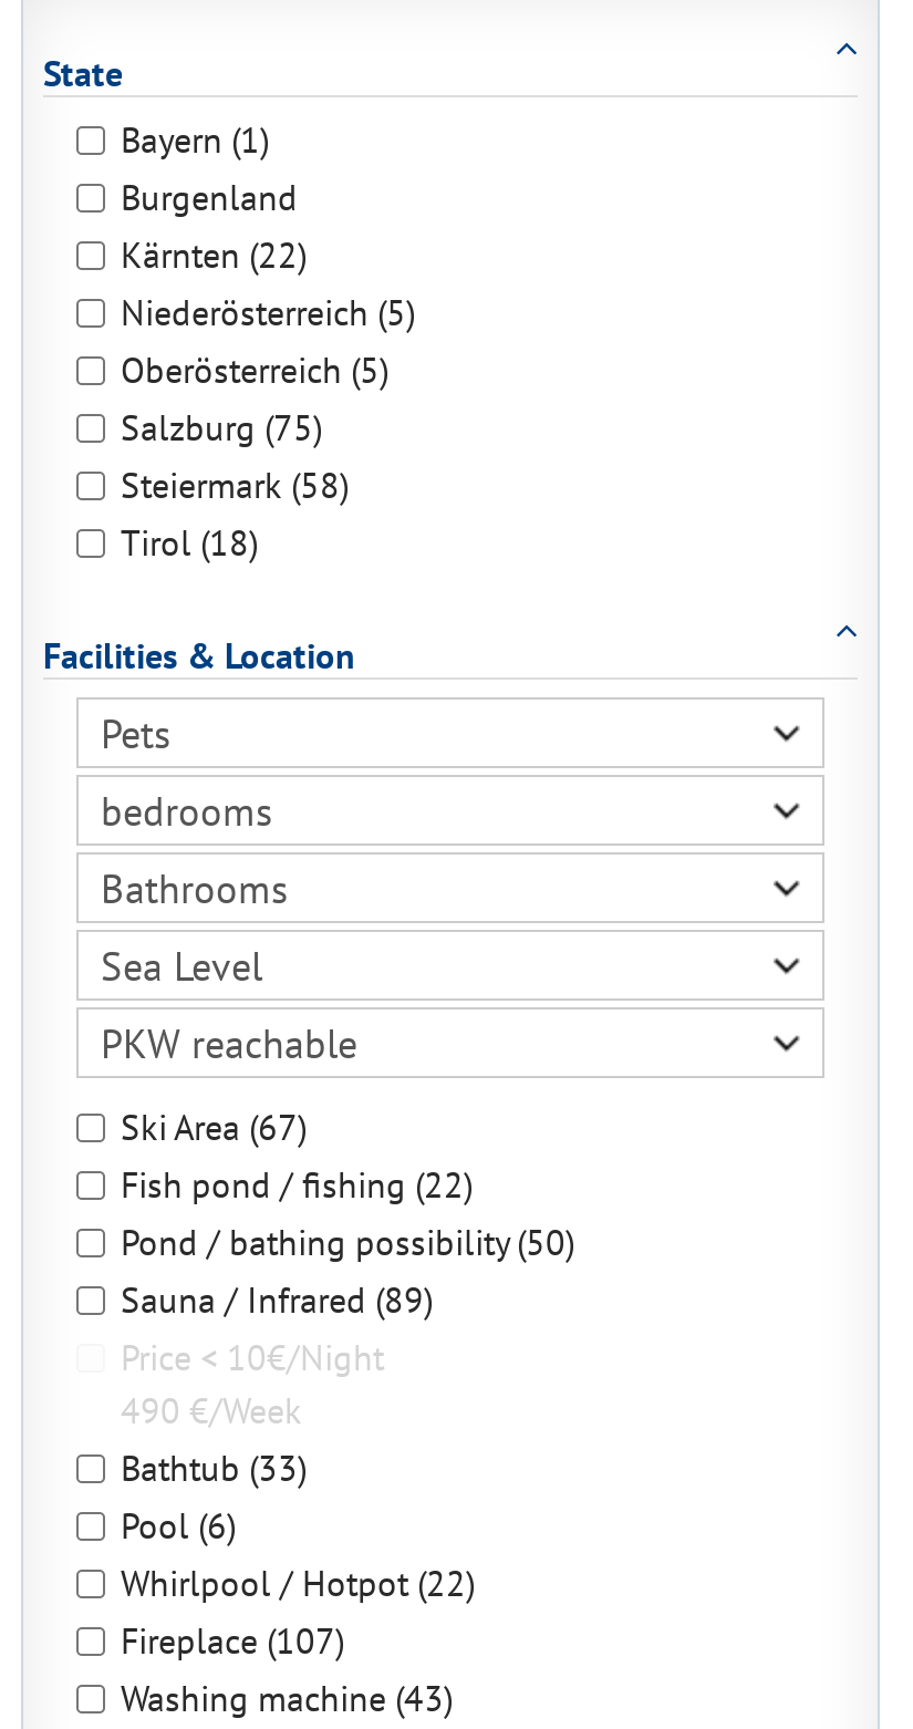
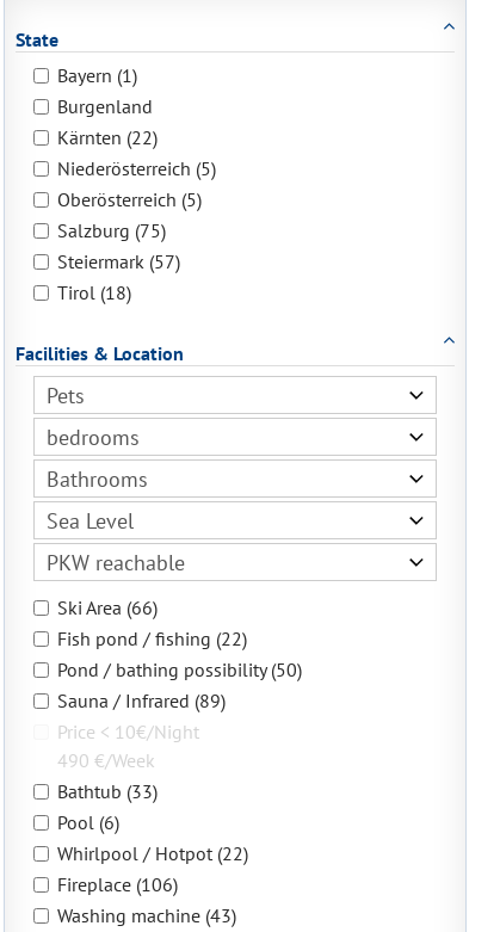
[121,463,349,507] Steiermark (58) -> [57,249,180,273] Steiermark (57)
[121,1105,307,1149] Ski Area (67) -> [57,595,158,619] Ski Area (66)
[121,1618,344,1663] Fireplace (107) -> [57,872,178,896] Fireplace (106)

